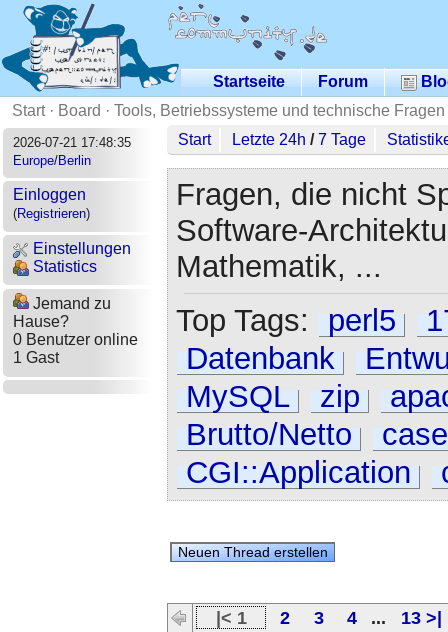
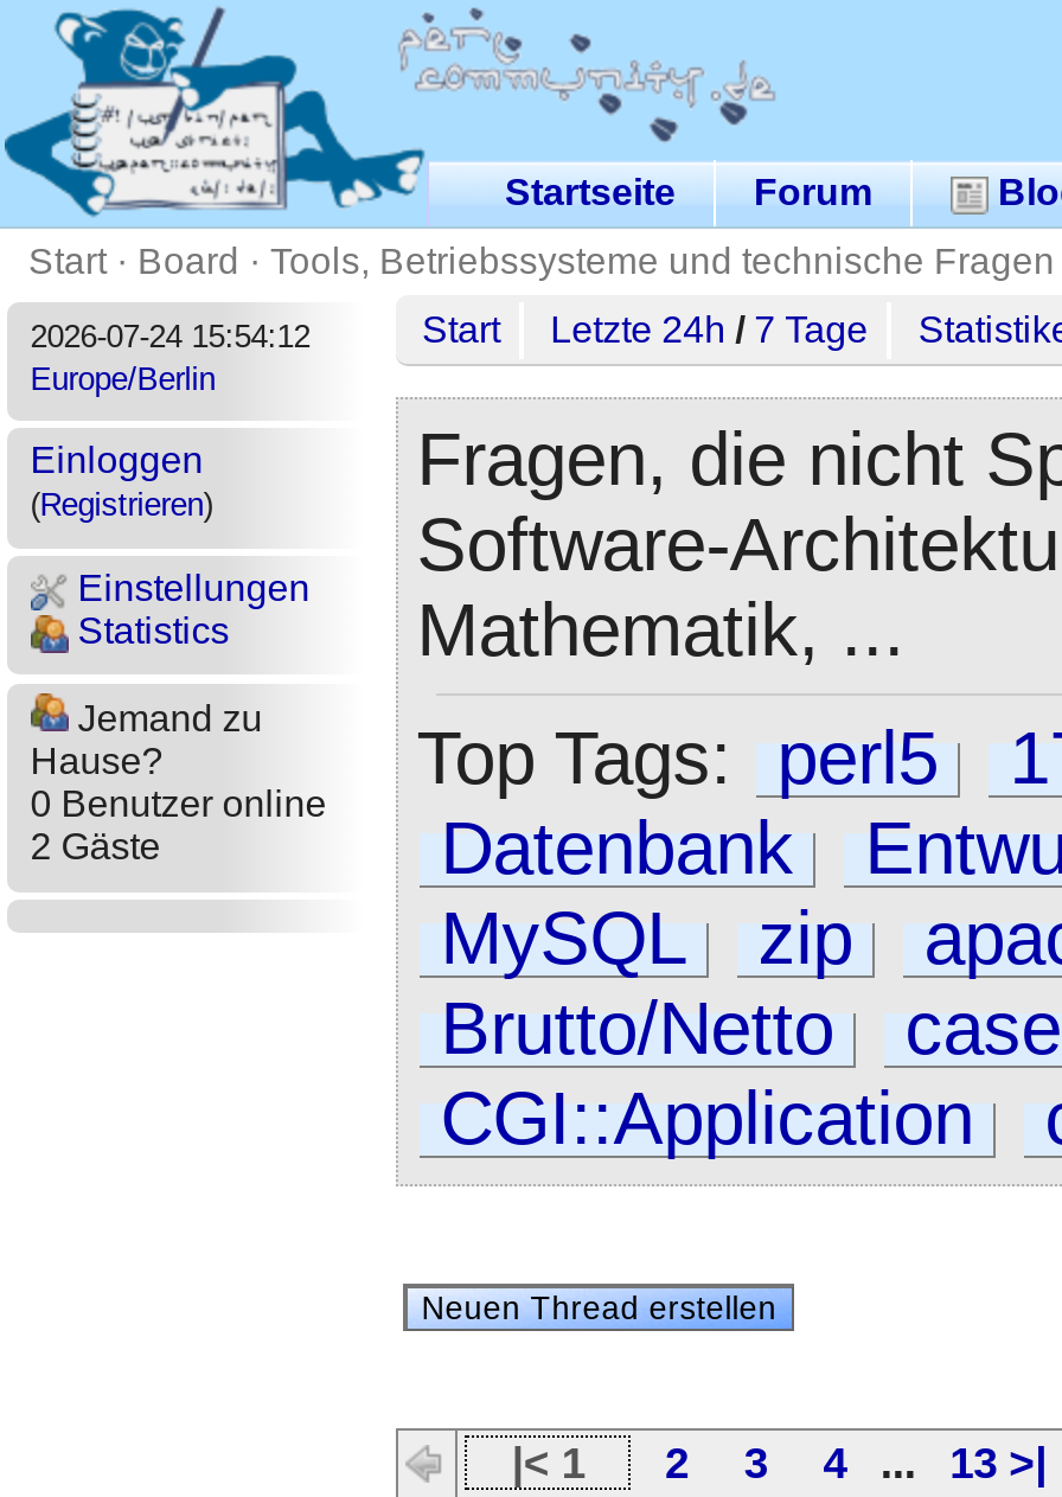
[13,135,131,150] 2026-07-21 17:48:35 -> [30,318,310,353] 2026-07-24 15:54:12
[13,349,59,366] 1 Gast -> [30,827,161,867] 2 Gäste

